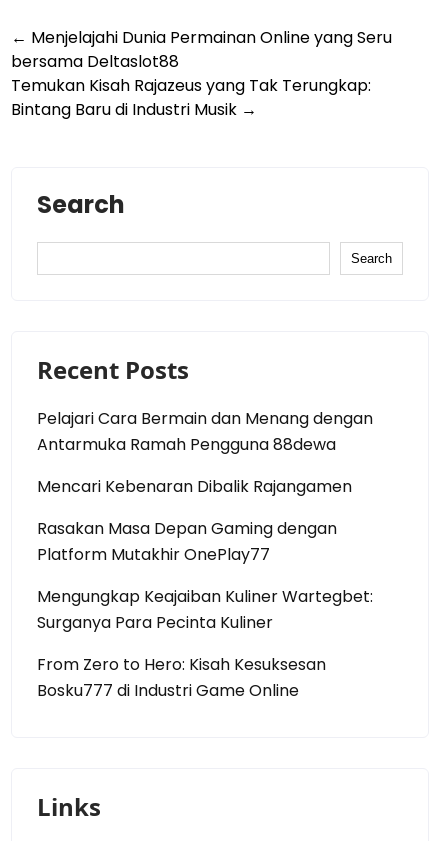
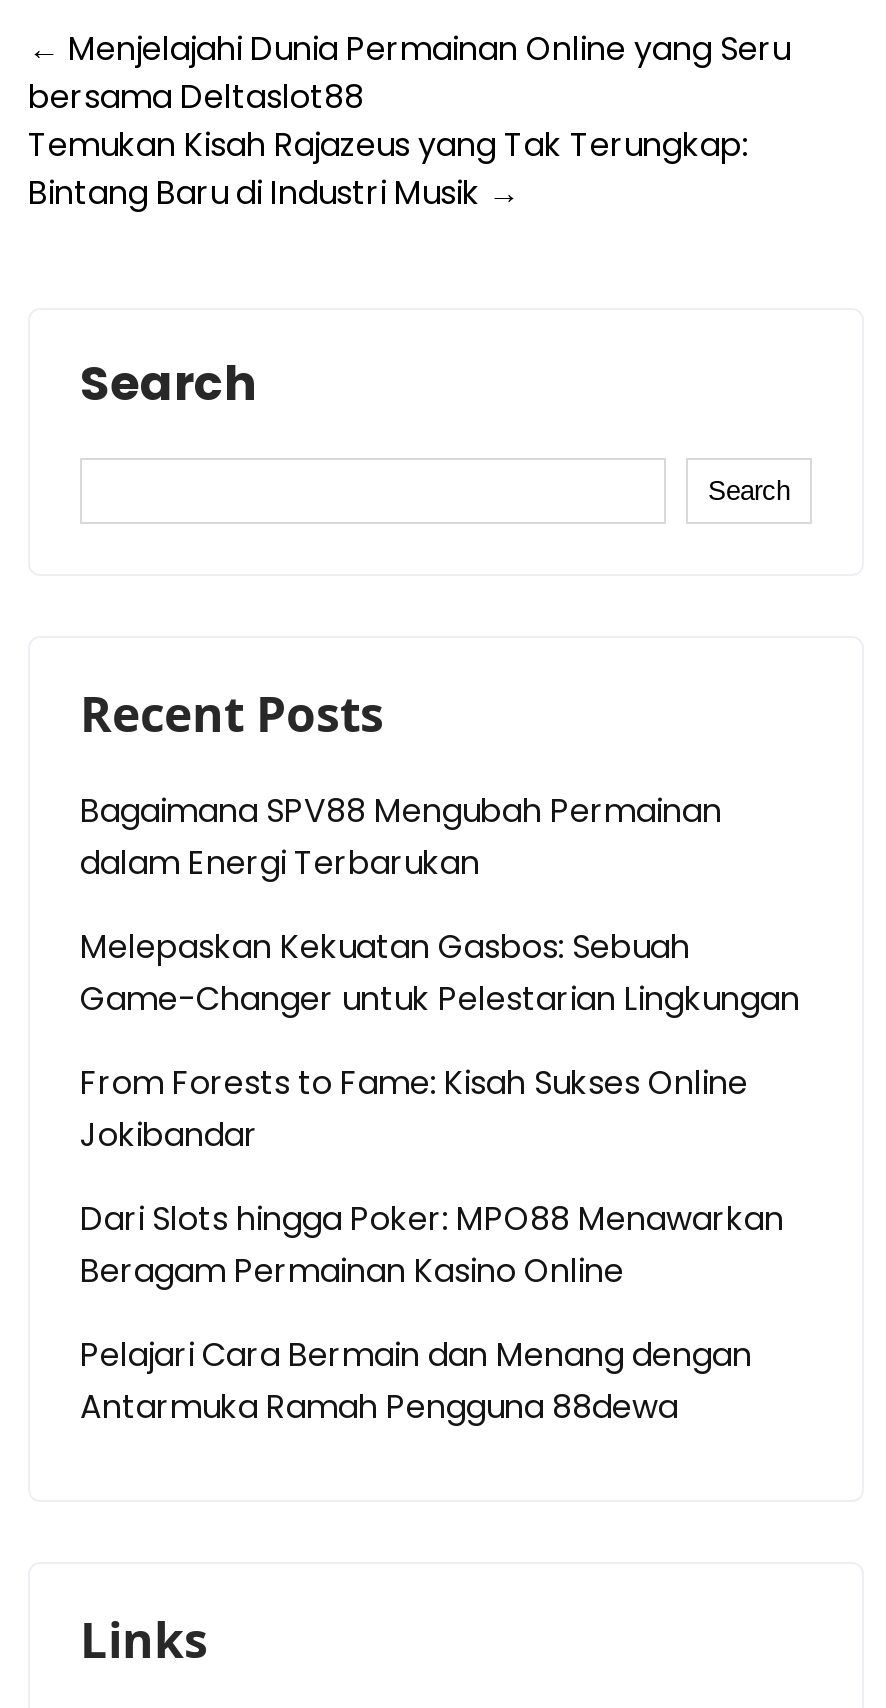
none -> [80,788,800,1294] Bagaimana SPV88 Mengubah Permainan | dalam Energi Terbarukan | Melepaskan Kekuatan Gasbos: Sebuah | Game-Changer untuk Pelestarian Lingkungan | From Forests to Fame: Kisah Sukses Online | Jokibandar | Dari Slots hingga Poker: MPO88 Menawarkan | Beragam Permainan Kasino Online
moved [37,407,373,456] -> [80,1332,752,1430]: Pelajari Cara Bermain dan Menang dengan | Antarmuka Ramah Pengguna 88dewa
[37,475,373,702] Mencari Kebenaran Dibalik Rajangamen | Rasakan Masa Depan Gaming dengan | Platform Mutakhir OnePlay77 | Mengungkap Keajaiban Kuliner Wartegbet: | Surganya Para Pecinta Kuliner | From Zero to Hero: Kisah Kesuksesan | Bosku777 di Industri Game Online -> none

